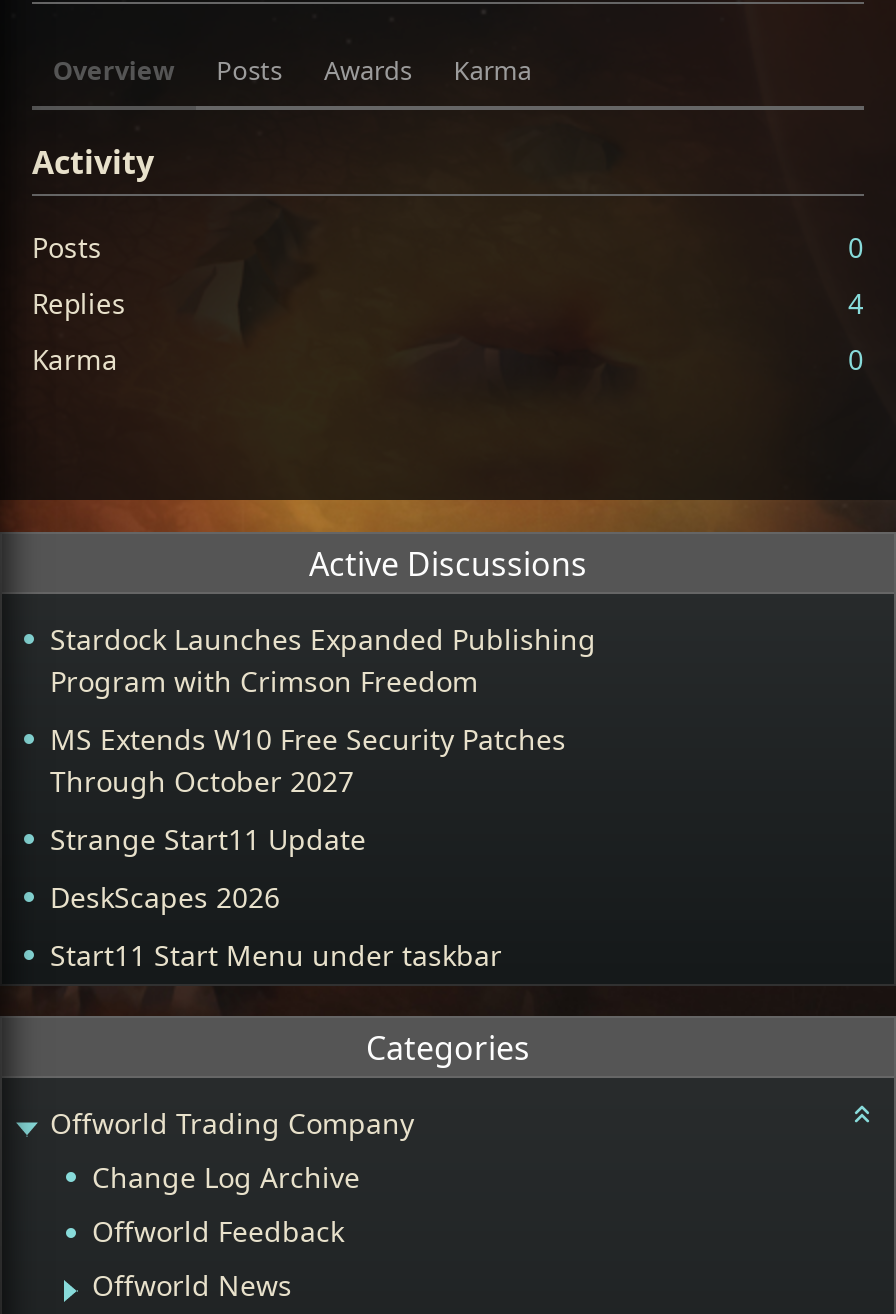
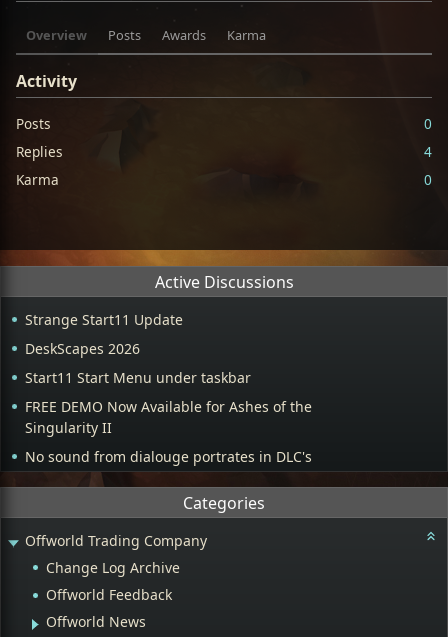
[50,620,596,800] Stardock Launches Expanded Publishing | Program with Crimson Freedom | MS Extends W10 Free Security Patches | Through October 2027 -> none
moved [50,820,502,974] -> [25,310,251,387]: Strange Start11 Update | DeskScapes 2026 | Start11 Start Menu under taskbar
none -> [25,397,312,466] FREE DEMO Now Available for Ashes of the | Singularity II | No sound from dialouge portrates in DLC's

